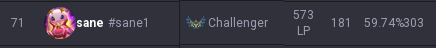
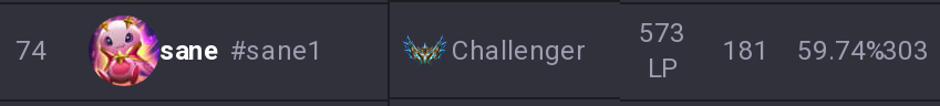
[11,16,25,30] 71 -> [16,35,47,66] 74

